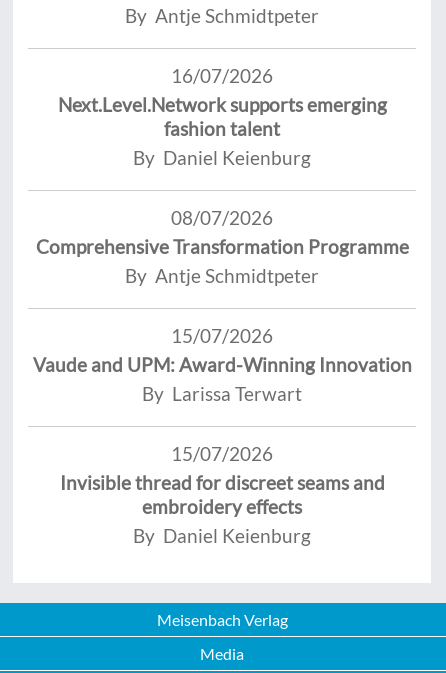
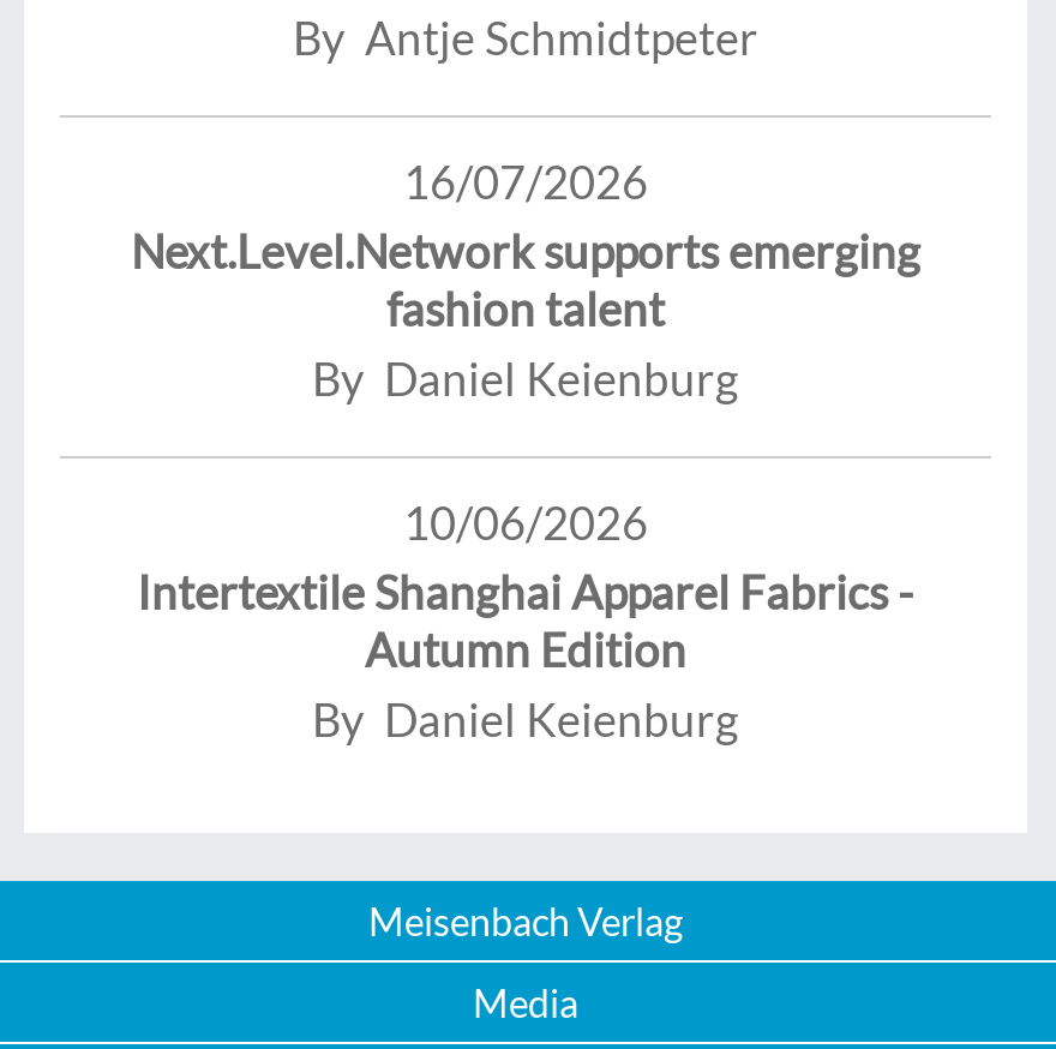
[32,206,411,518] 08/07/2026 | Comprehensive Transformation Programme | By Antje Schmidtpeter | 15/07/2026 | Vaude and UPM: Award-Winning Innovation | By Larissa Terwart | 15/07/2026 | Invisible thread for discreet seams and | embroidery effects -> [137,496,914,678] 10/06/2026 | Intertextile Shanghai Apparel Fabrics - | Autumn Edition

